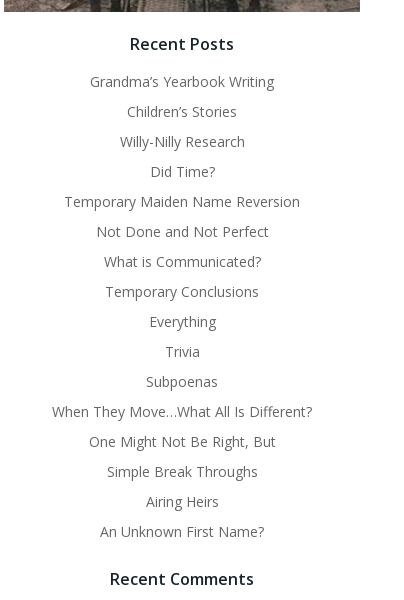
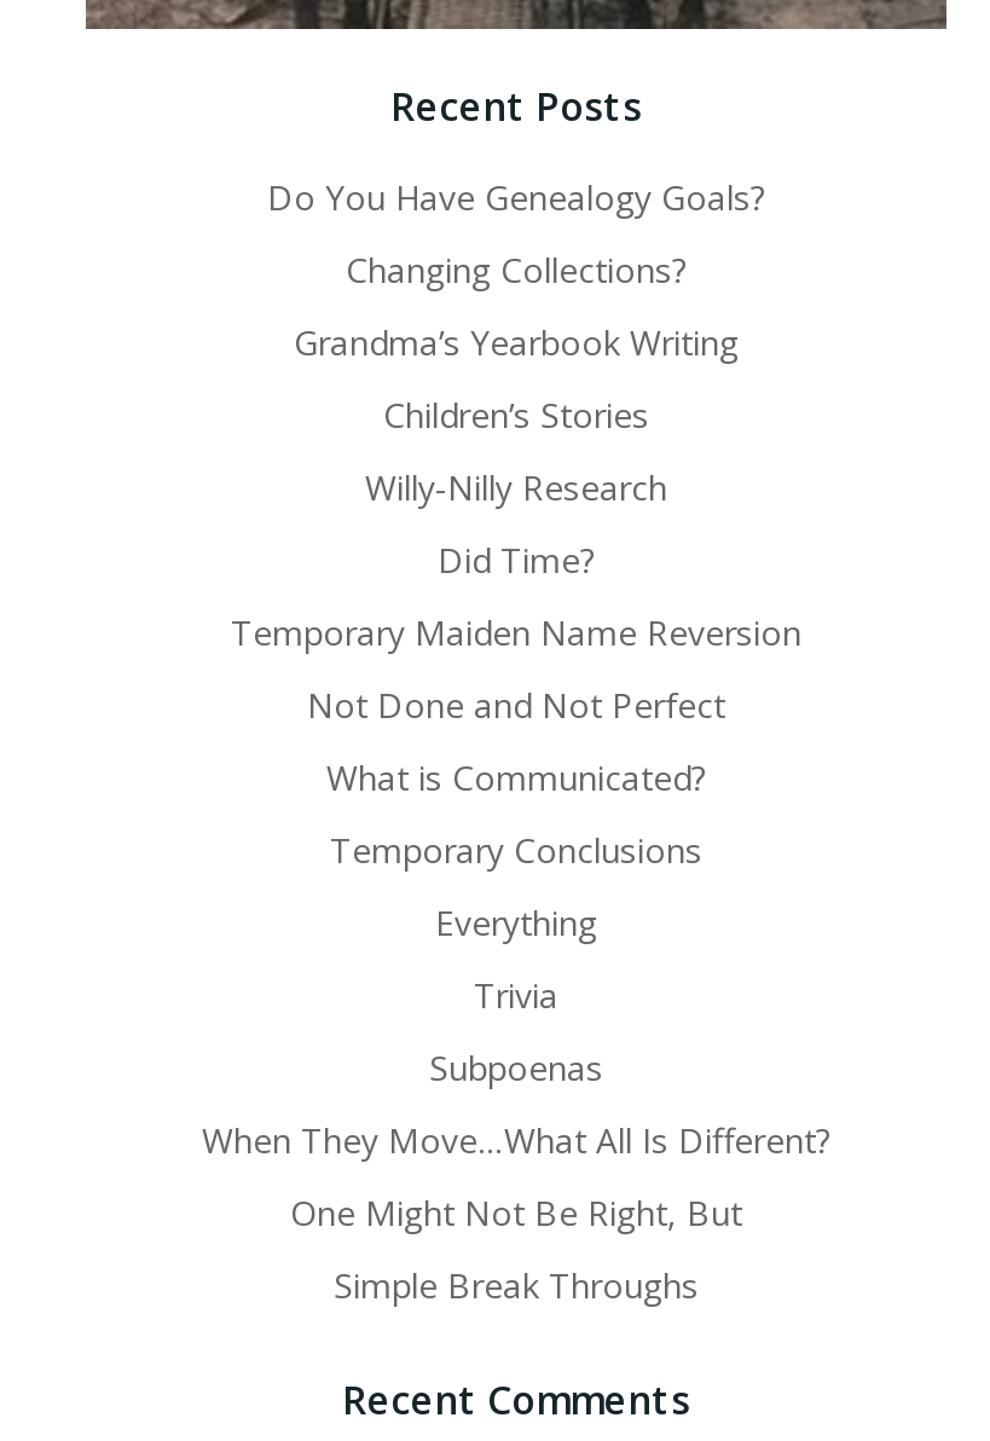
none -> [267,175,765,293] Do You Have Genealogy Goals? | Changing Collections?
moved [52,72,312,481] -> [202,320,830,1309]: Grandma’s Yearbook Writing | Children’s Stories | Willy-Nilly Research | ... | One Might Not Be Right, But | Simple Break Throughs
[100,492,264,541] Airing Heirs | An Unknown First Name? -> none

